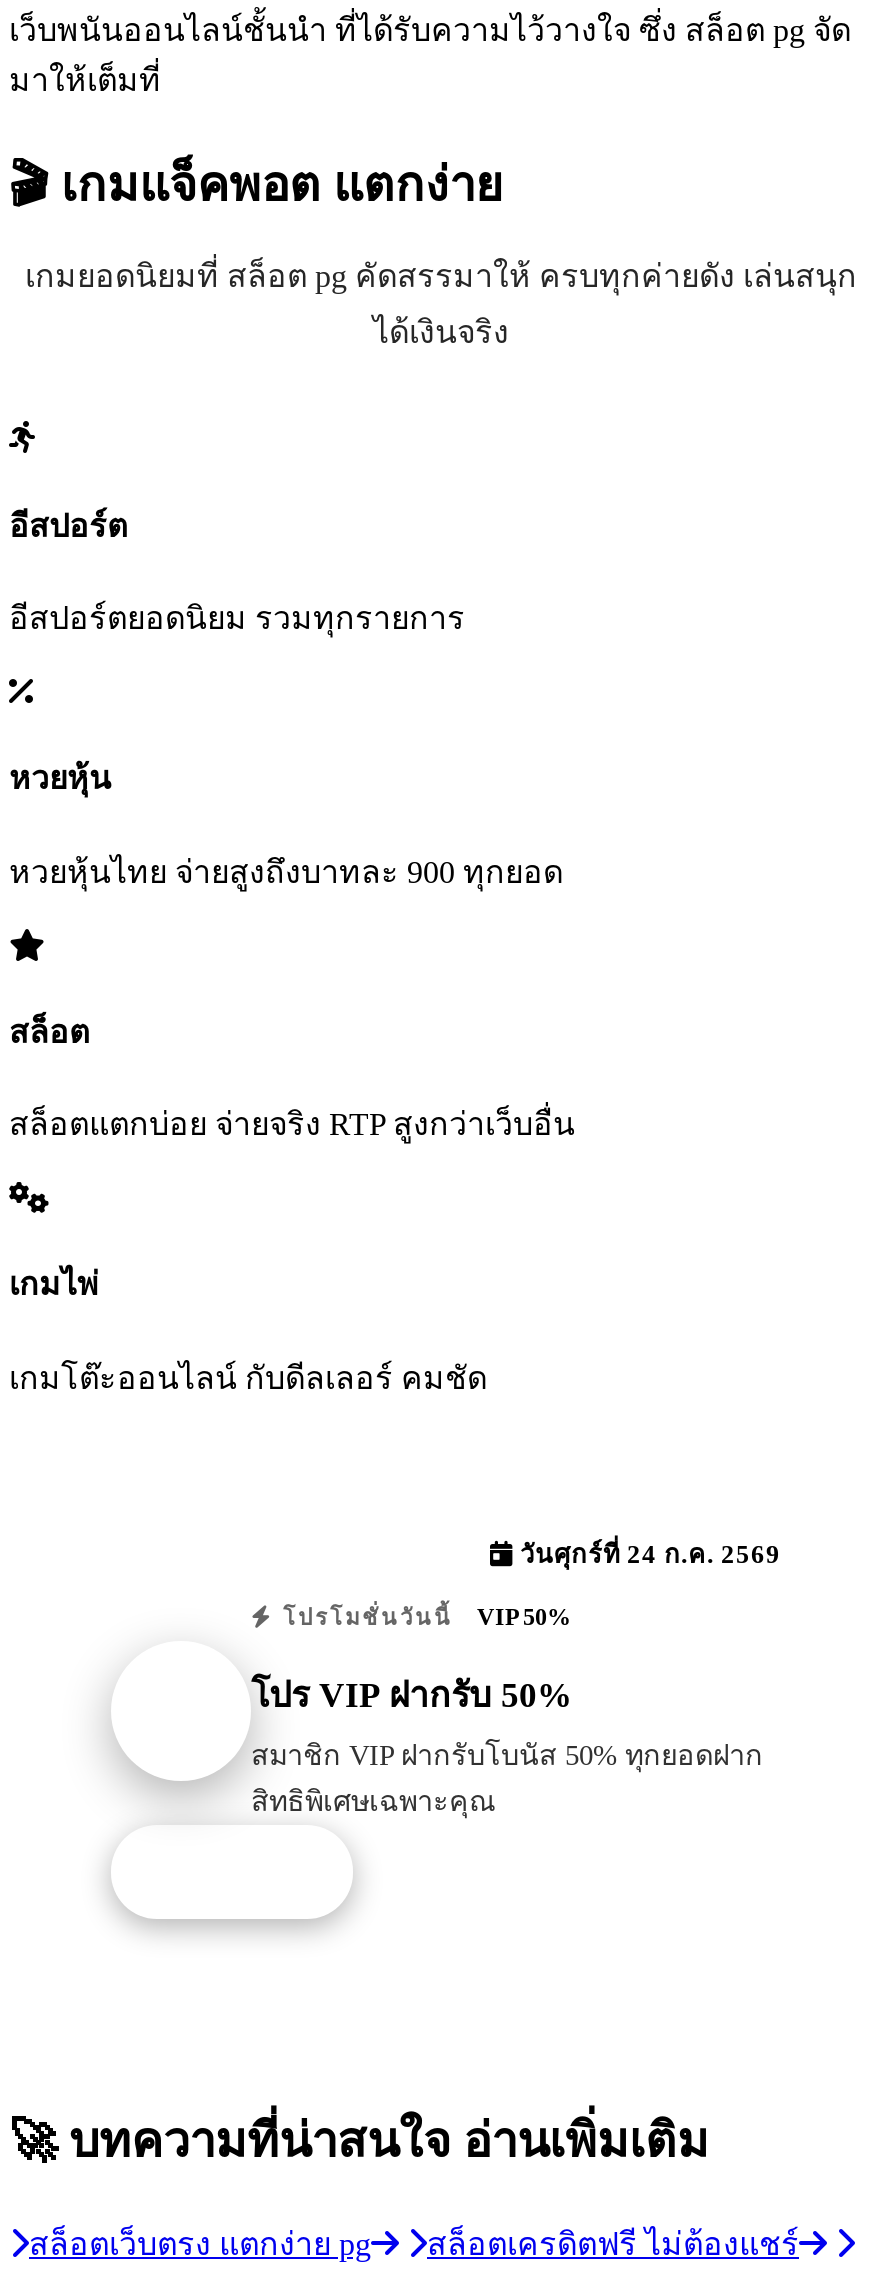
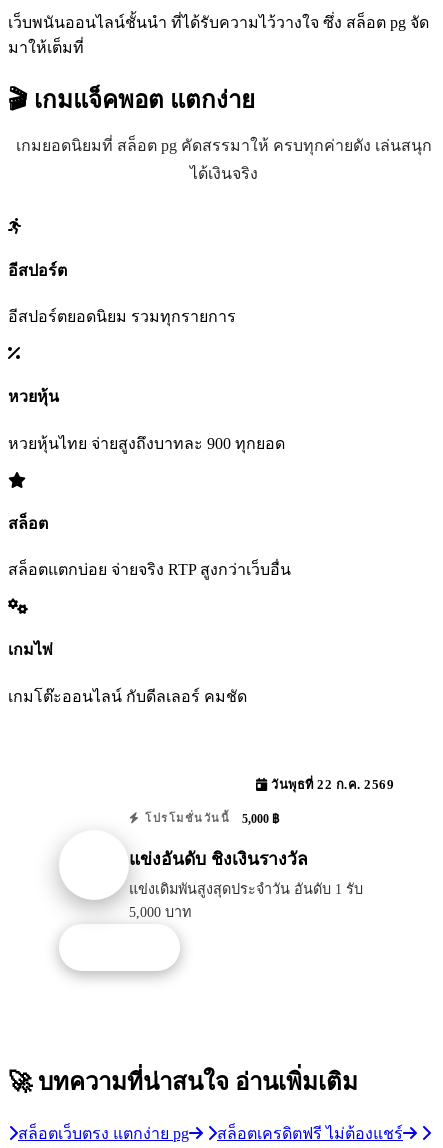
[513,1540,781,1568] วันศุกร์ที่ 24 ก.ค. 2569 -> [267,778,394,792] วันพุธที่ 22 ก.ค. 2569
[274,1602,571,1630] โปรโมชั่นวันนี้ VIP 50% -> [140,812,279,826] โปรโมชั่นวันนี้ 5,000 ฿
[251,1675,573,1715] โปร VIP ฝากรับ 50% -> [129,849,308,869] แข่งอันดับ ชิงเงินรางวัล
[251,1739,763,1817] สมาชิก VIP ฝากรับโบนัส 50% ทุกยอดฝาก | สิทธิพิเศษเฉพาะคุณ -> [129,881,363,920] แข่งเดิมพันสูงสุดประจำวัน อันดับ 1 รับ | 5,000 บาท

